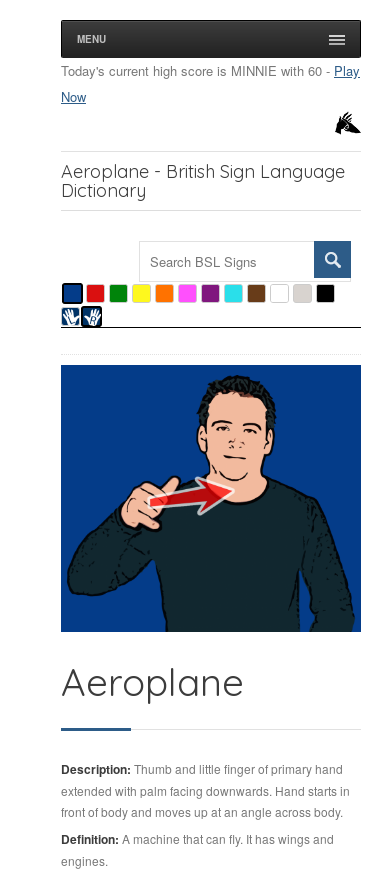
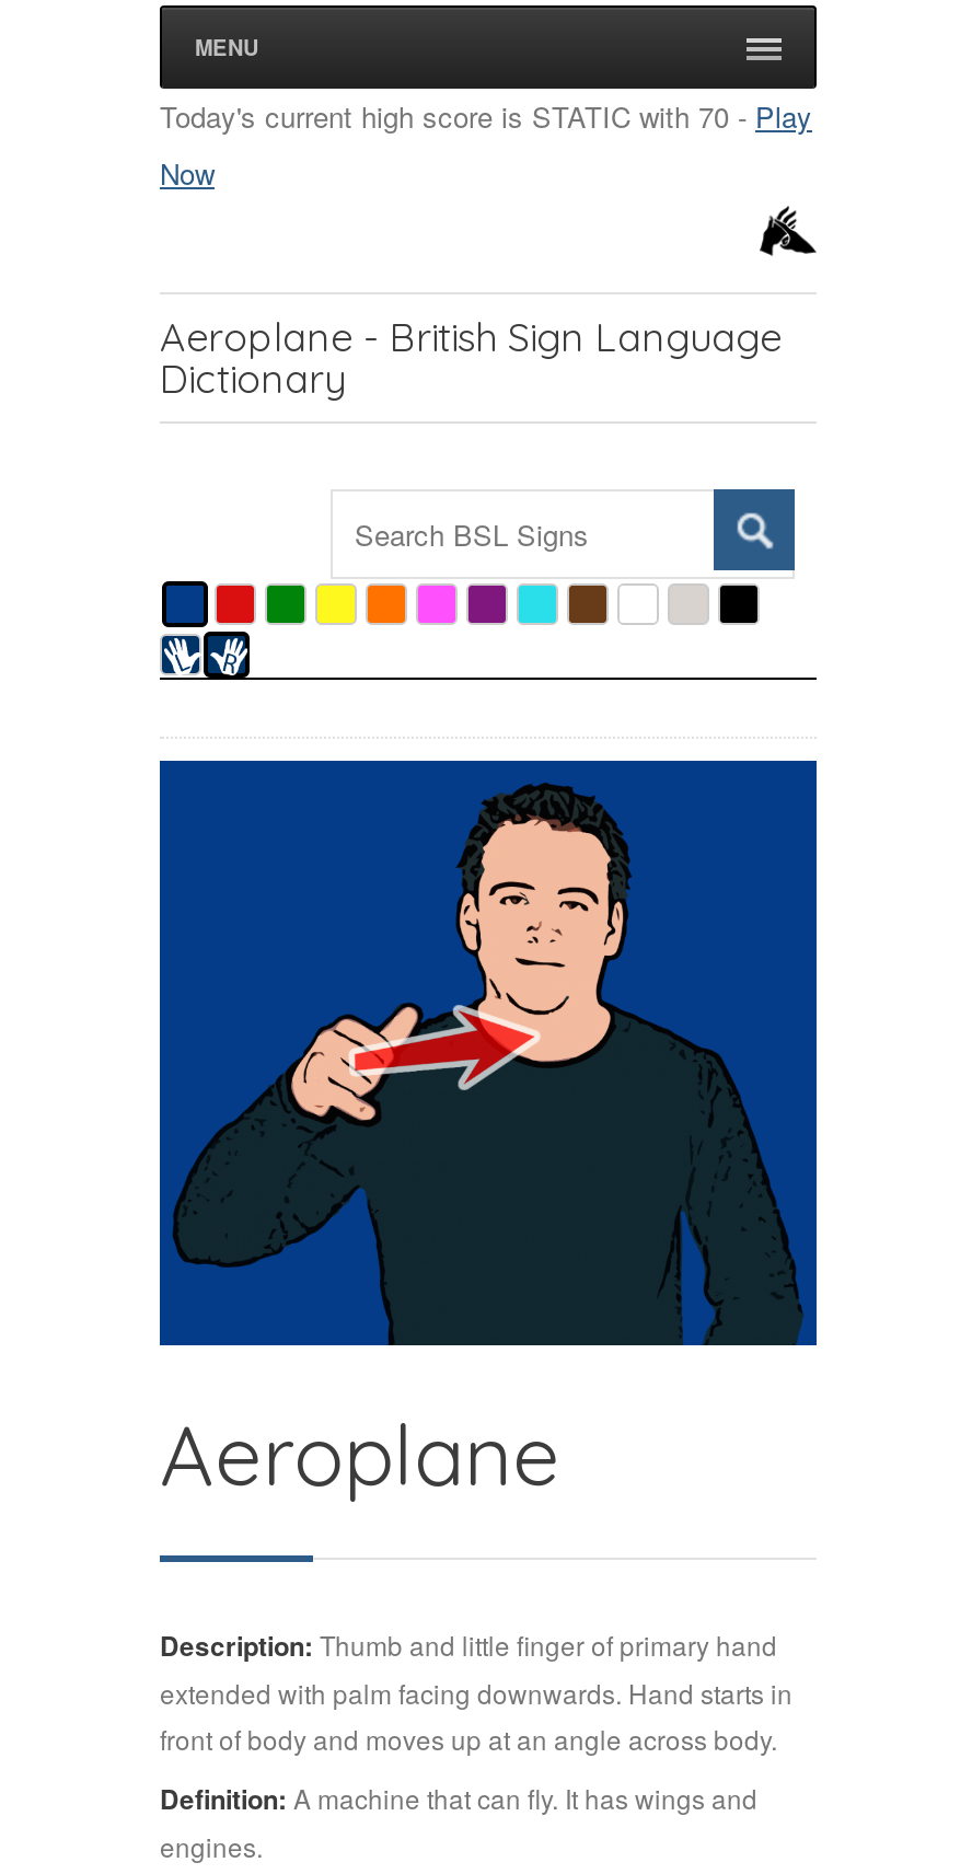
[61,61,360,80] Today's current high score is MINNIE with 60 - Play -> [160,95,812,137] Today's current high score is STATIC with 70 - Play

